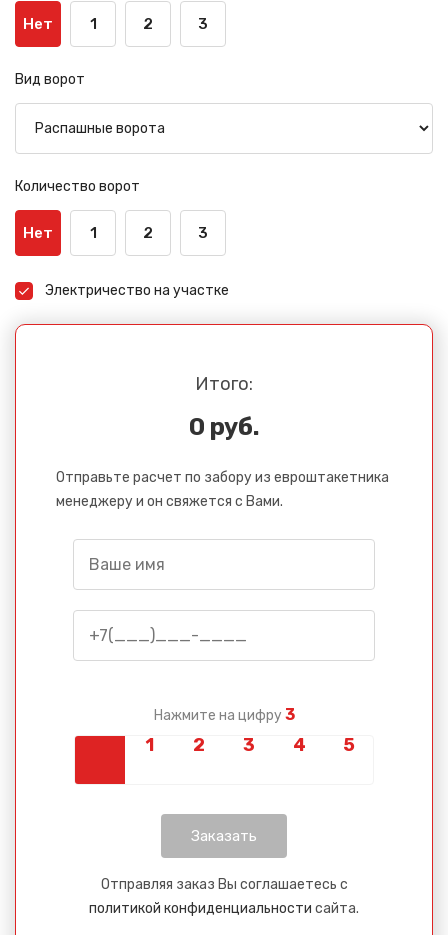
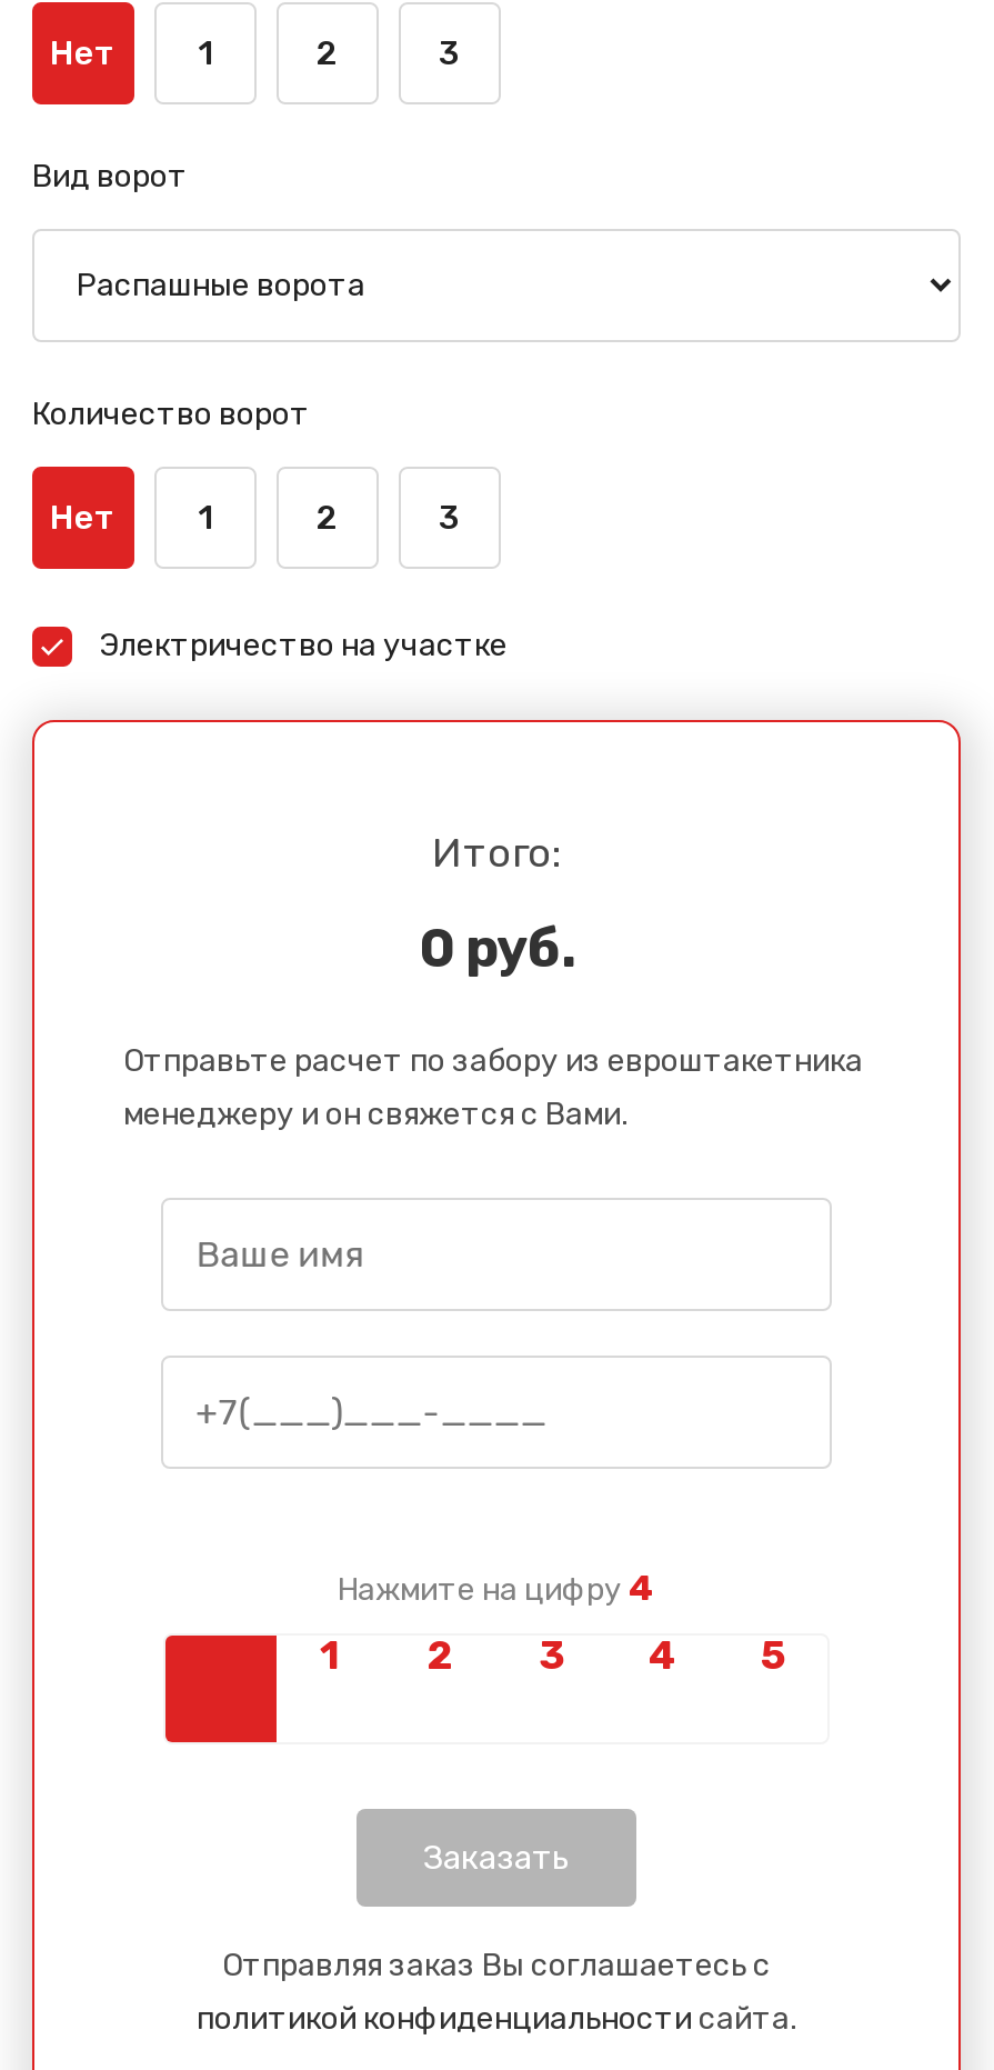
[153,705,294,724] Нажмите на цифру 3 -> [338,1567,655,1609] Нажмите на цифру 4

